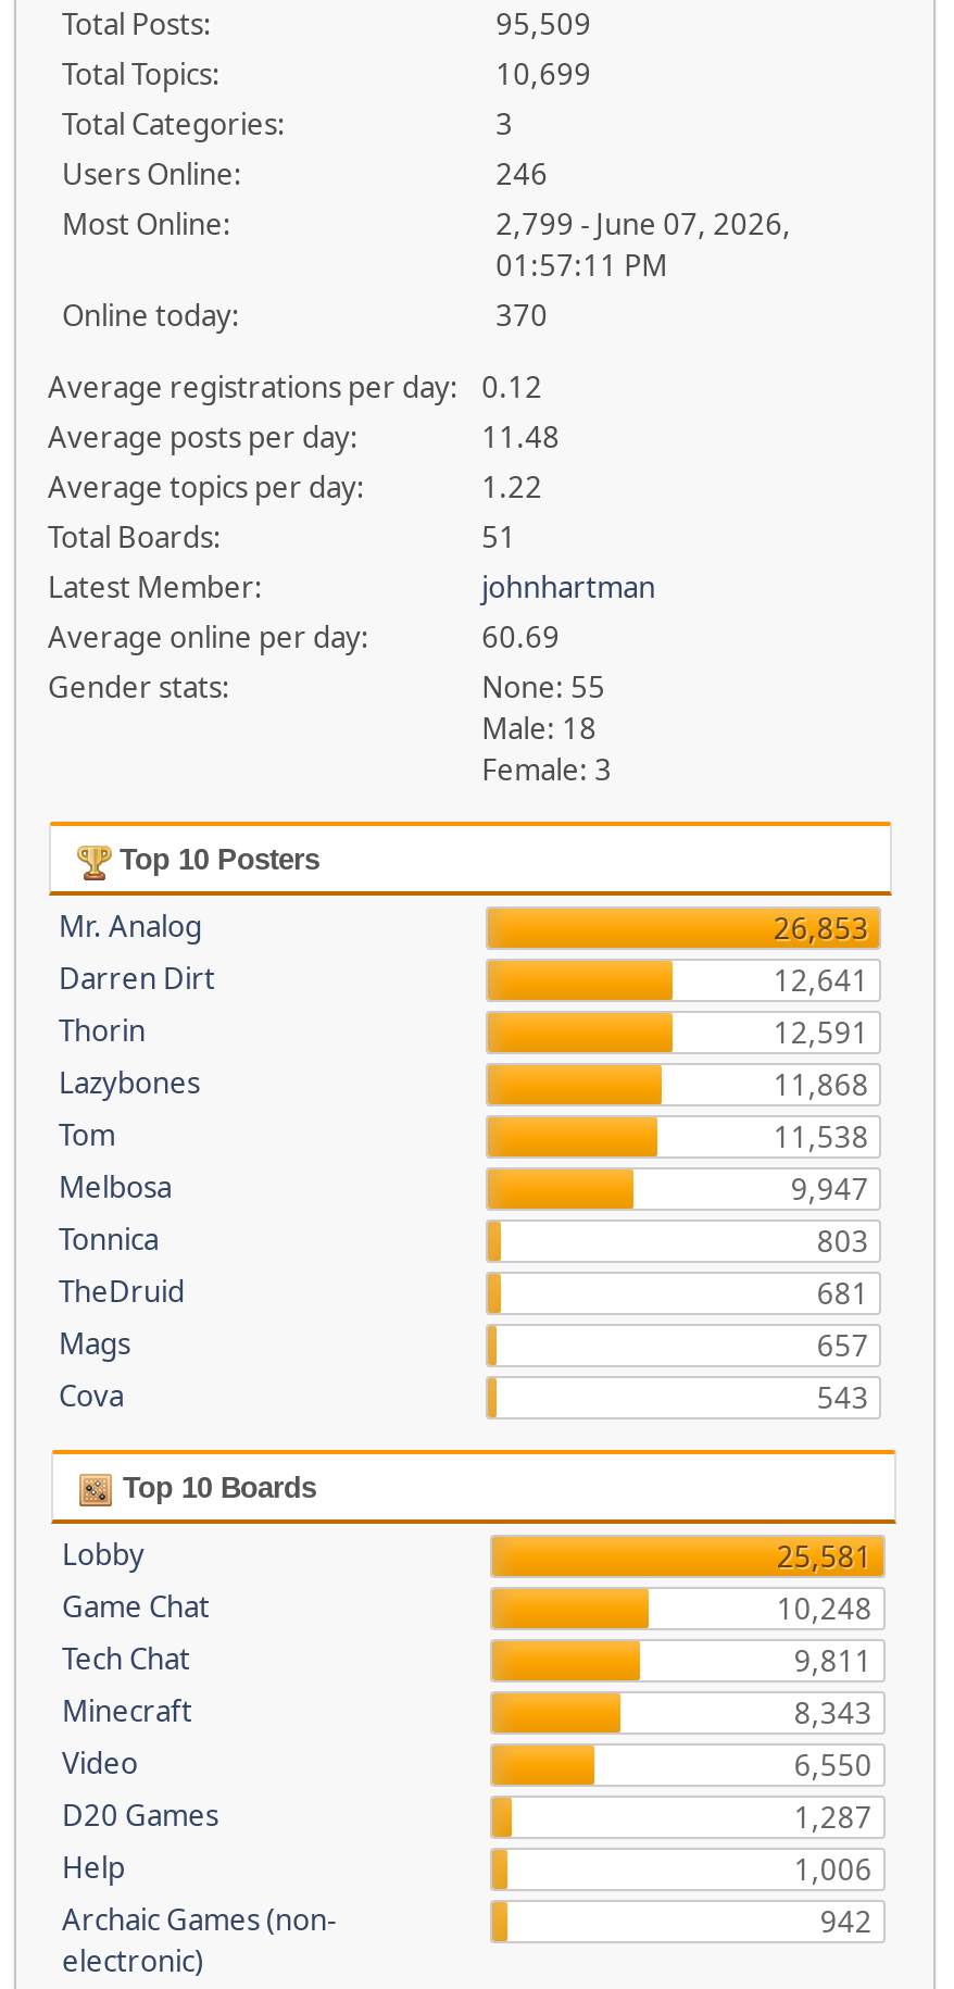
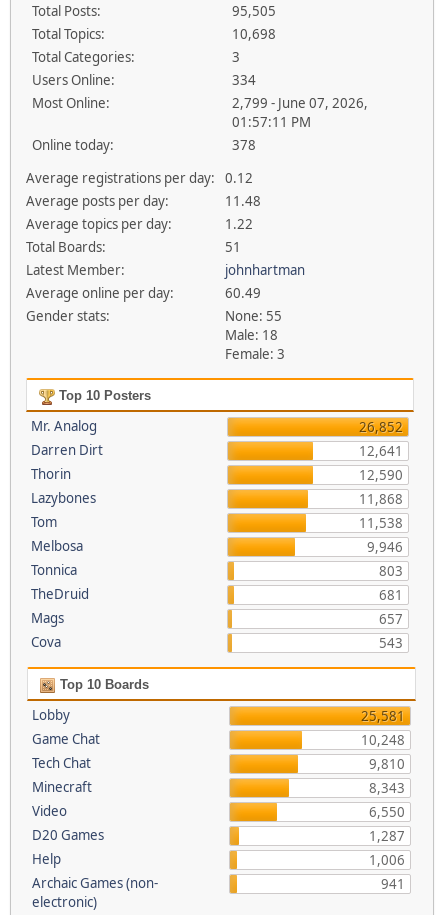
[496,5,591,45] 95,509 -> [232,2,276,20] 95,505
[496,55,591,95] 10,699 -> [232,25,276,43] 10,698
[496,155,548,195] 246 -> [232,71,256,89] 334
[496,297,548,336] 370 -> [232,136,256,154] 378
[482,618,560,658] 60.69 -> [225,284,261,302] 60.49
[773,910,869,949] 26,853 -> [359,418,403,436] 26,852
[773,1014,869,1053] 12,591 -> [359,466,403,484] 12,590
[791,1171,869,1210] 9,947 -> [367,538,403,556] 9,946
[794,1642,872,1681] 9,811 -> [369,755,405,773] 9,810
[820,1903,872,1942] 942 -> [381,875,405,893] 941

